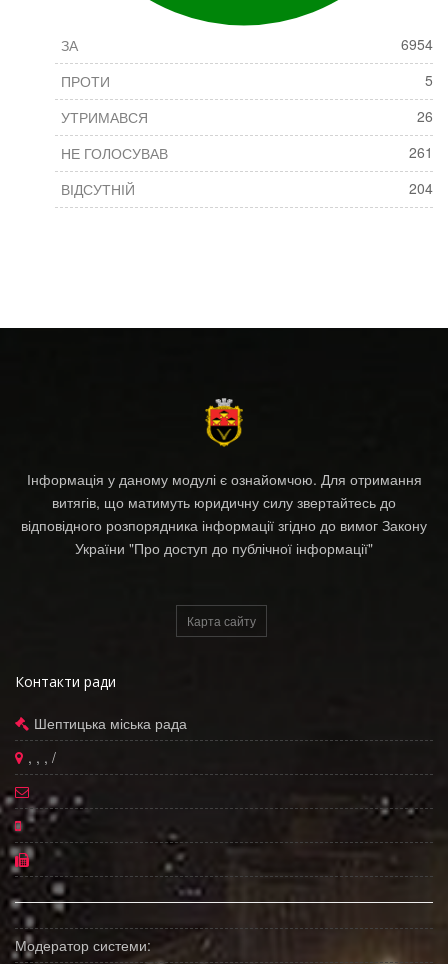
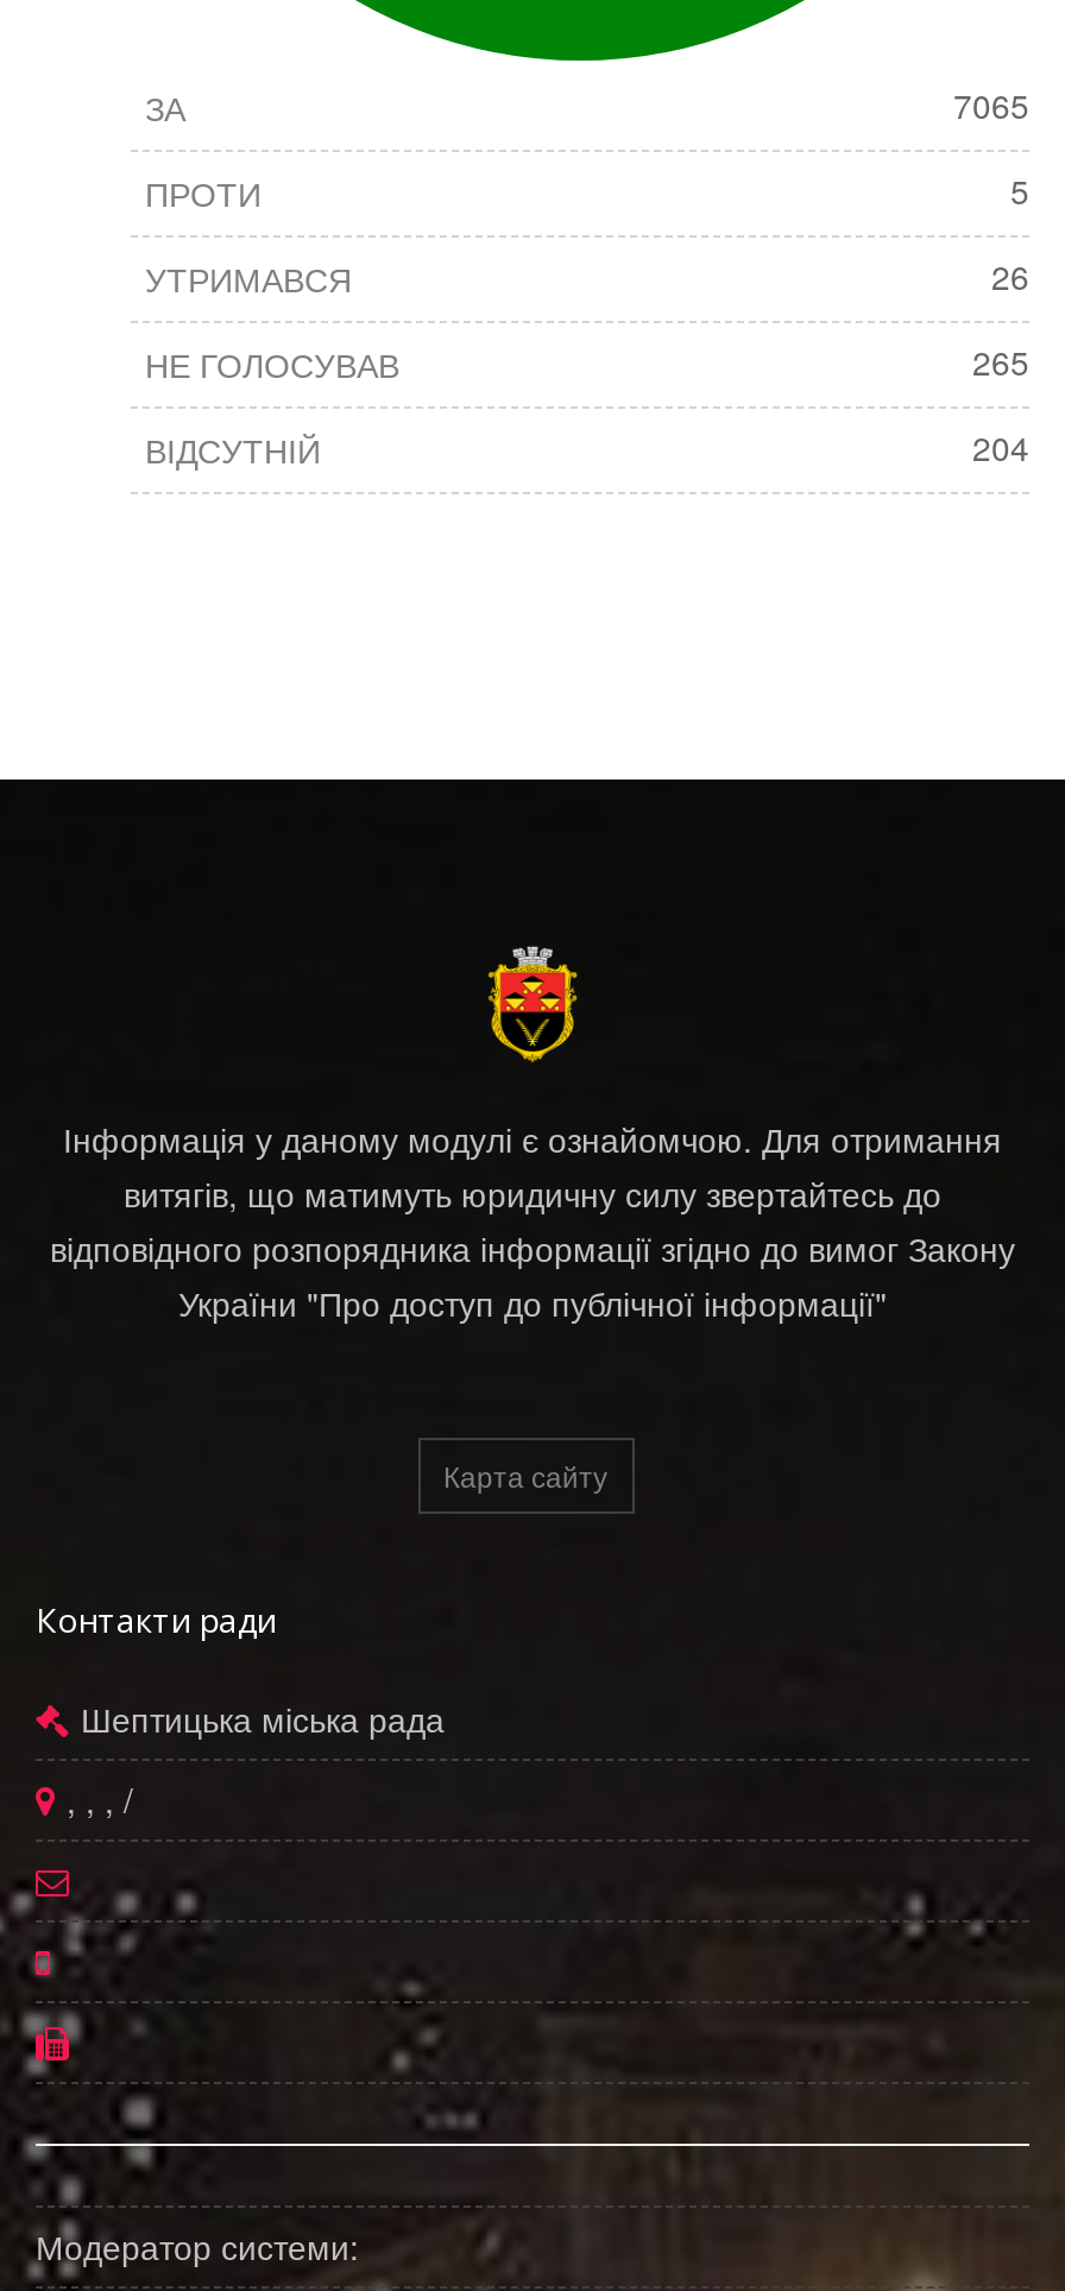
[401,34,433,54] 6954 -> [953,81,1029,128] 7065
[409,142,433,162] 261 -> [972,337,1029,385] 265

